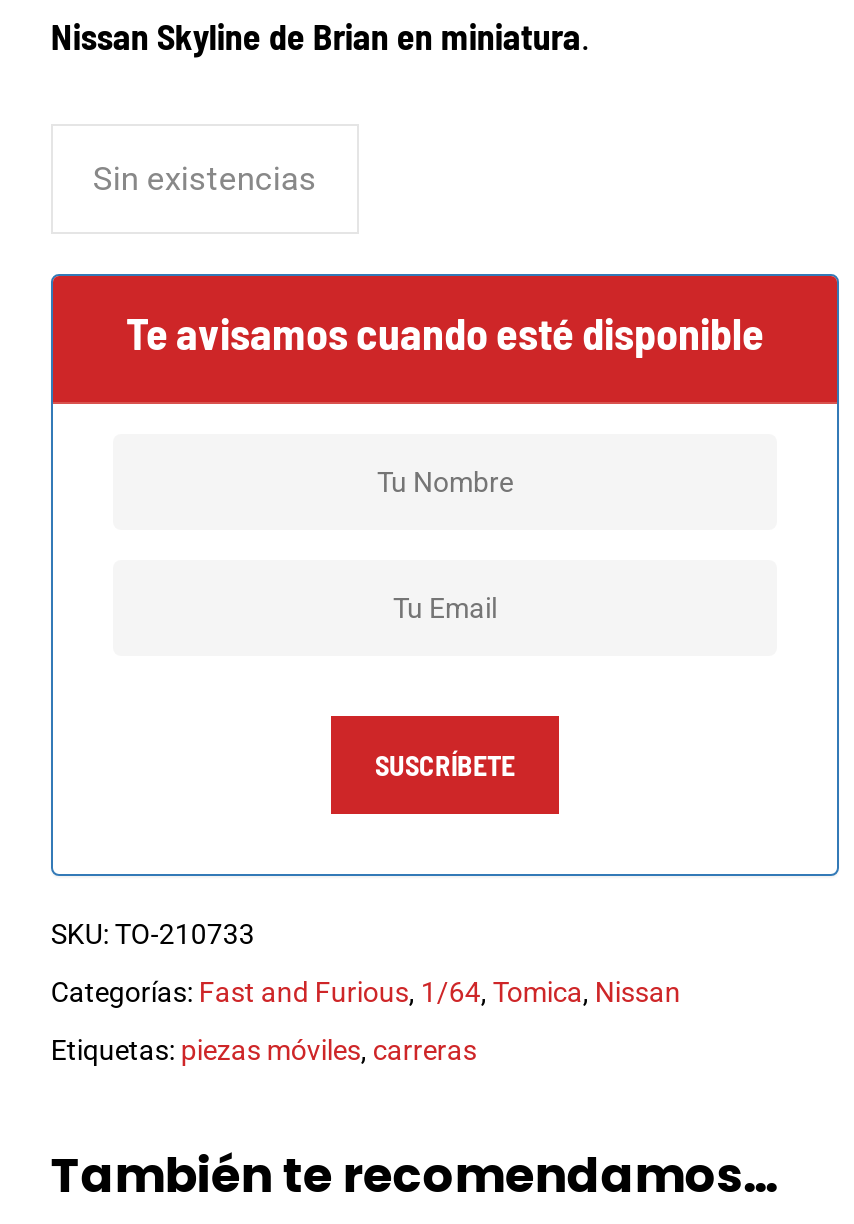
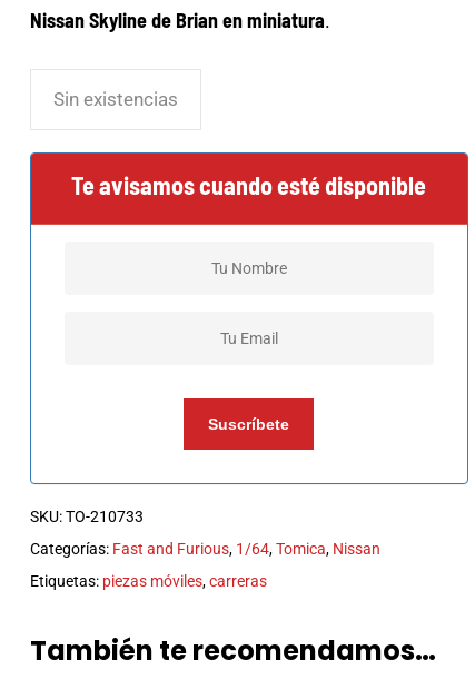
[375,749,515,783] SUSCRÍBETE -> none

